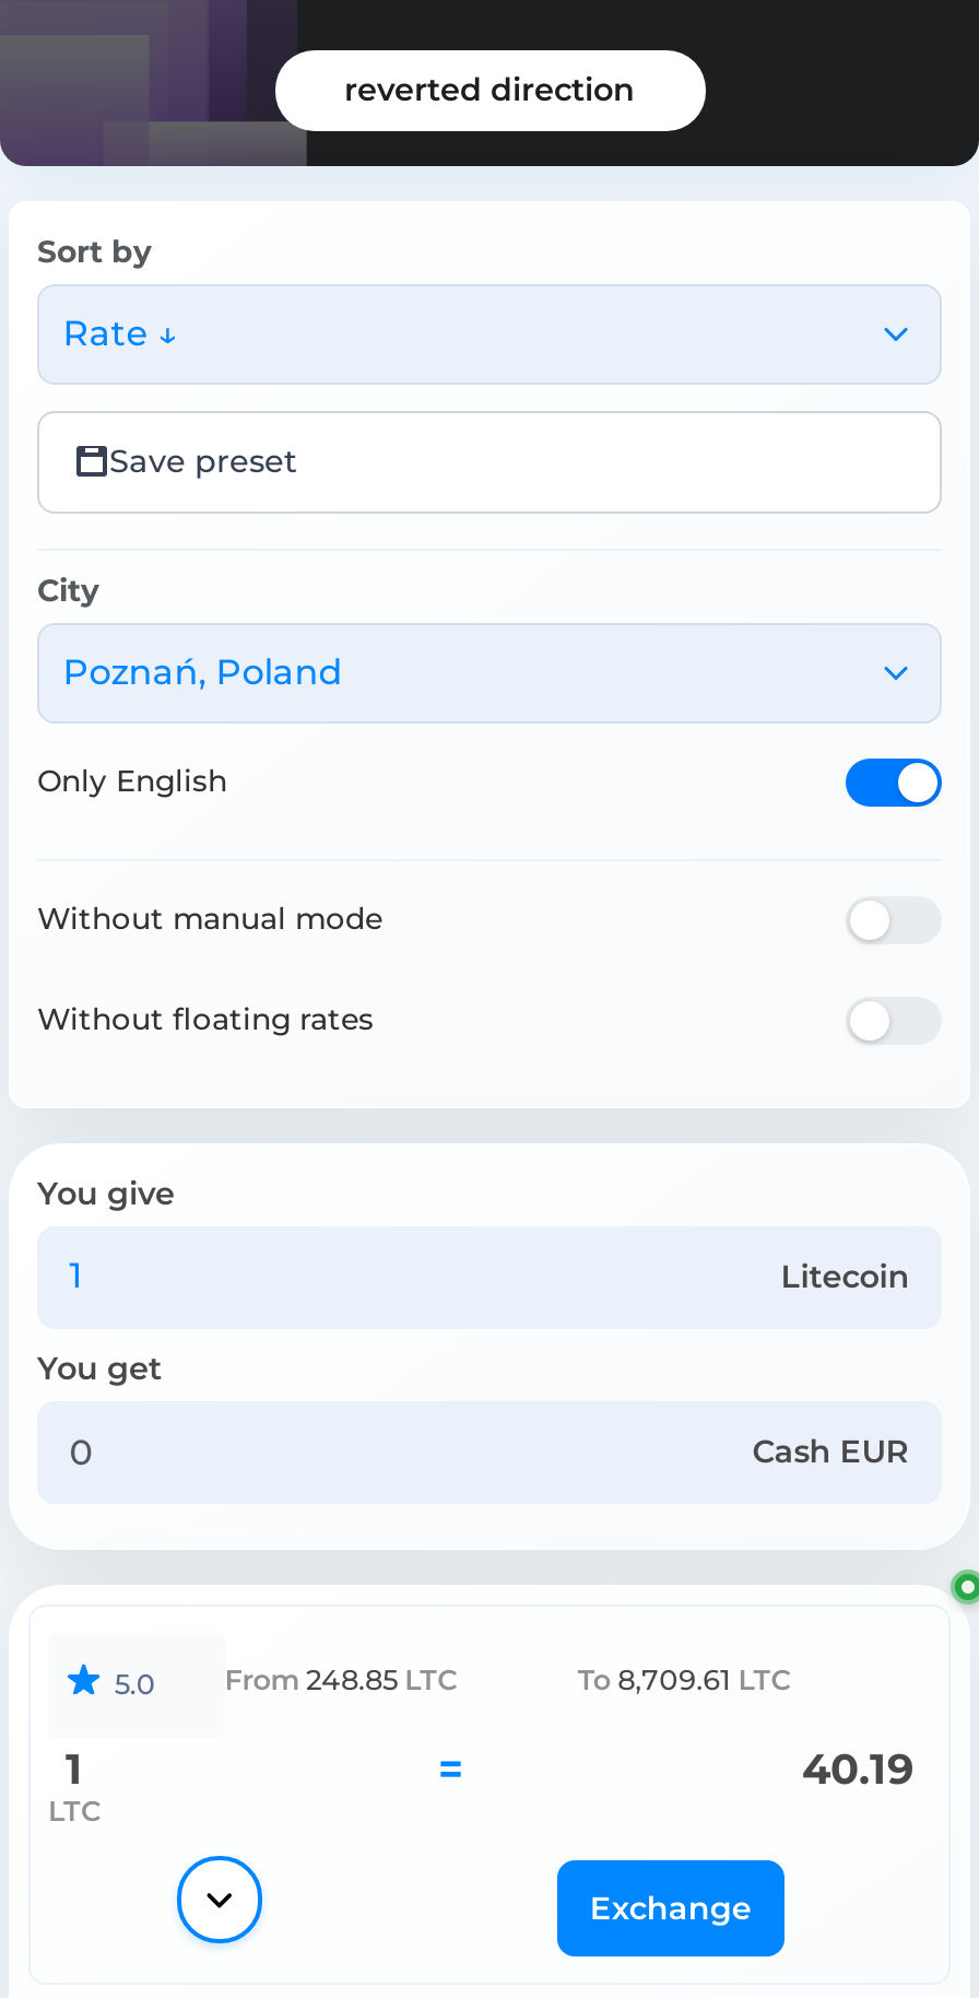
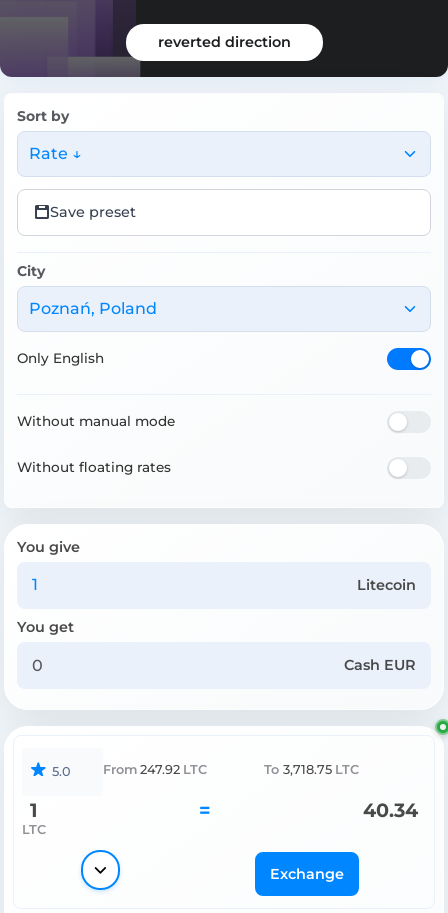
[225,1664,457,1697] From 248.85 LTC -> [103,762,207,777] From 247.92 LTC
[578,1664,791,1697] To 8,709.61 LTC -> [264,762,359,777] To 3,718.75 LTC
[802,1742,913,1795] 40.19 -> [363,798,418,822] 40.34

